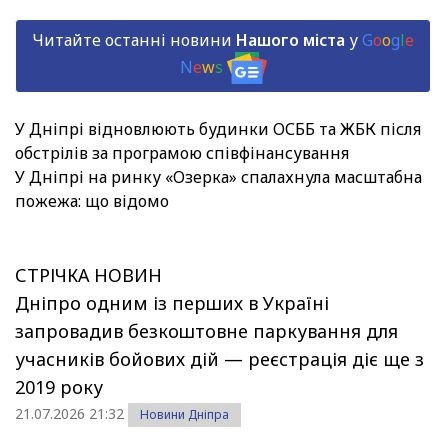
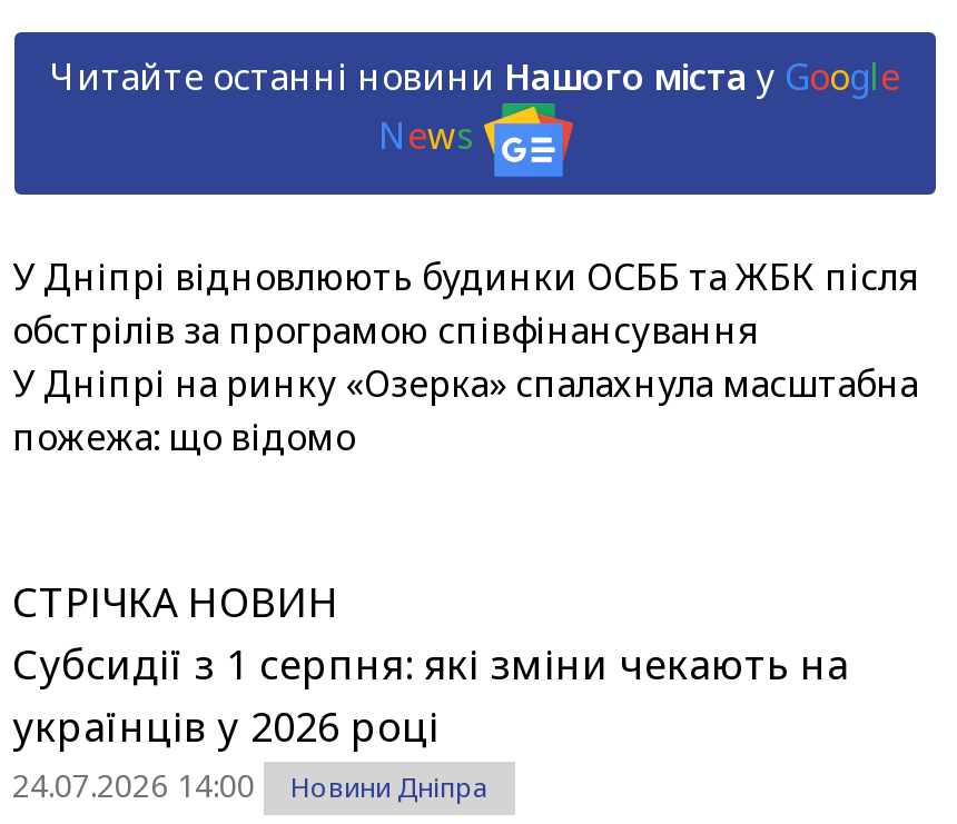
[15,291,424,423] Дніпро одним із перших в Україні | запровадив безкоштовне паркування для | учасників бойових дій — реєстрація діє ще з | 2019 року | 21.07.2026 21:32 -> [12,636,849,805] Субсидії з 1 серпня: які зміни чекають на | українців у 2026 році | 24.07.2026 14:00

